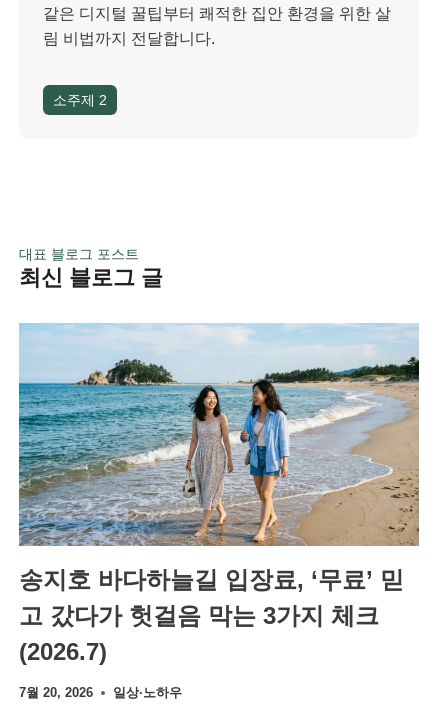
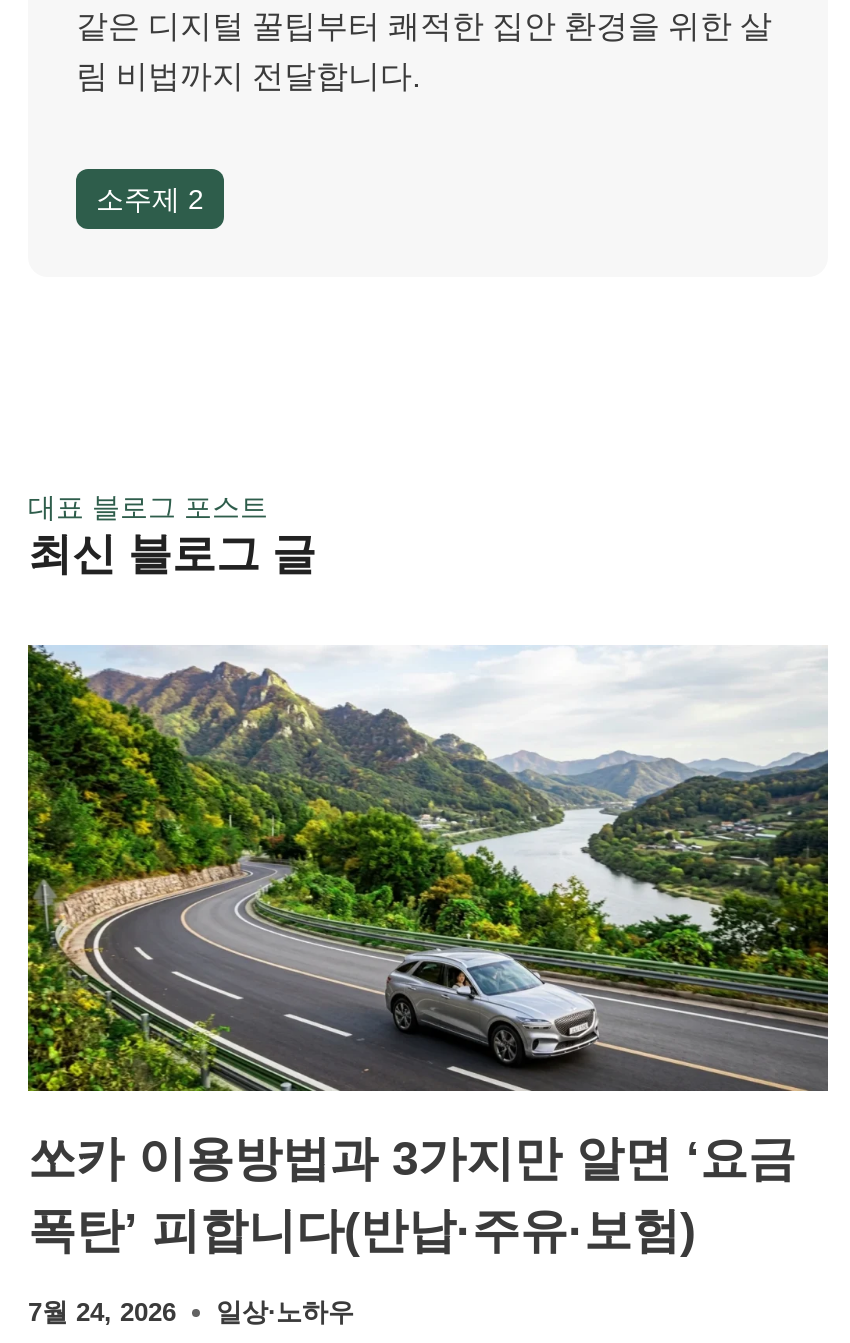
[18,323,420,547] [image] -> [26,645,830,1045] [image]
[19,566,404,665] 송지호 바다하늘길 입장료, ‘무료’ 믿 | 고 갔다가 헛걸음 막는 3가지 체크 | (2026.7) -> [28,1132,796,1258] 쏘카 이용방법과 3가지만 알면 ‘요금 | 폭탄’ 피합니다(반납·주유·보험)
[19,685,182,700] 7월 20, 2026 일상·노하우 -> [28,1297,354,1327] 7월 24, 2026 일상·노하우

